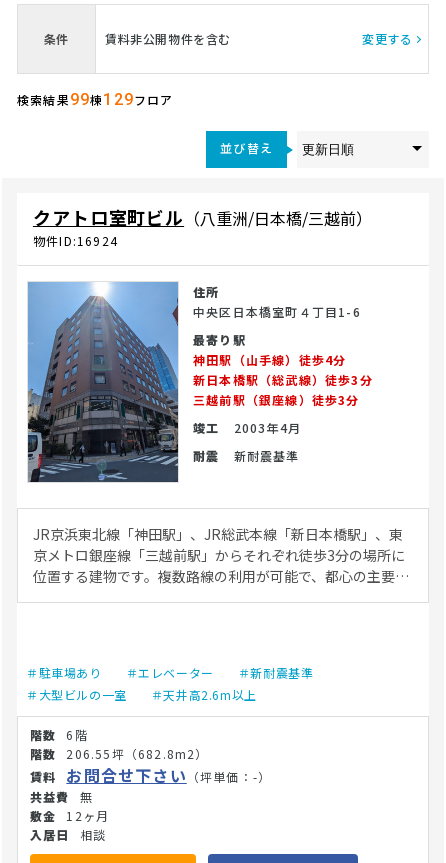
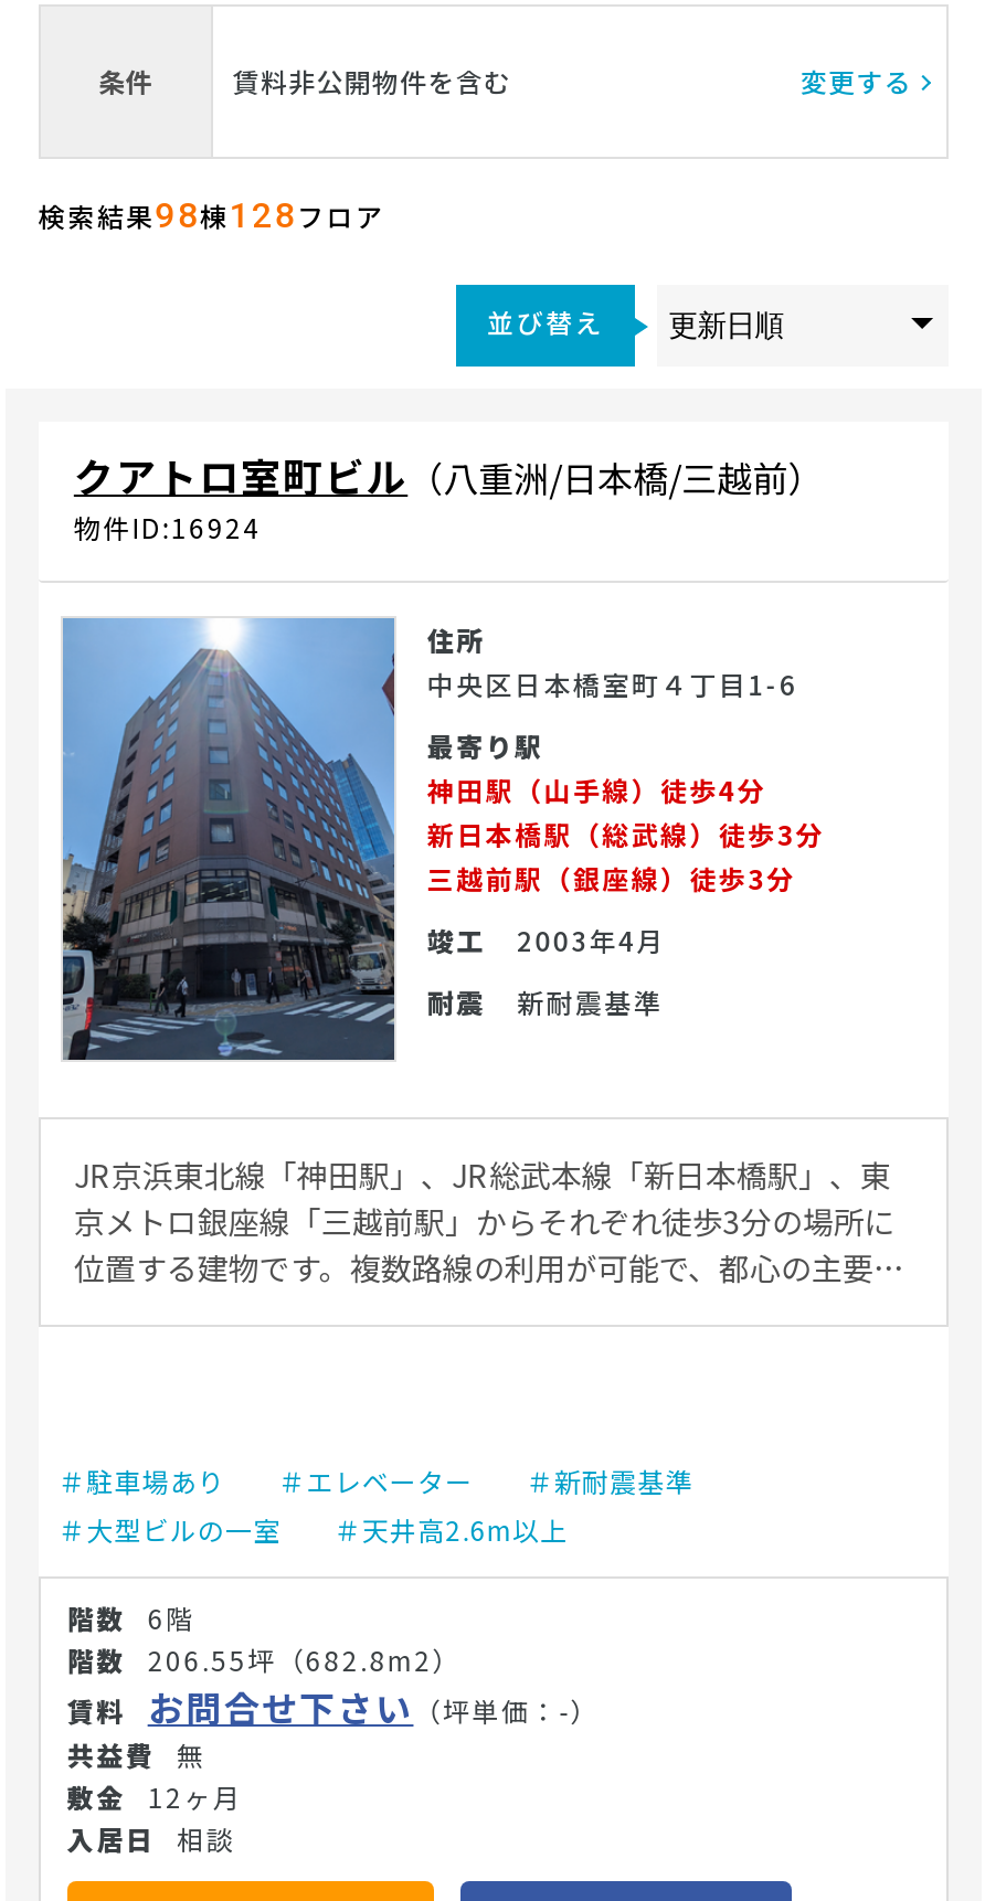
[17,90,174,109] 検索結果99棟129フロア -> [38,194,385,236] 検索結果98棟128フロア

